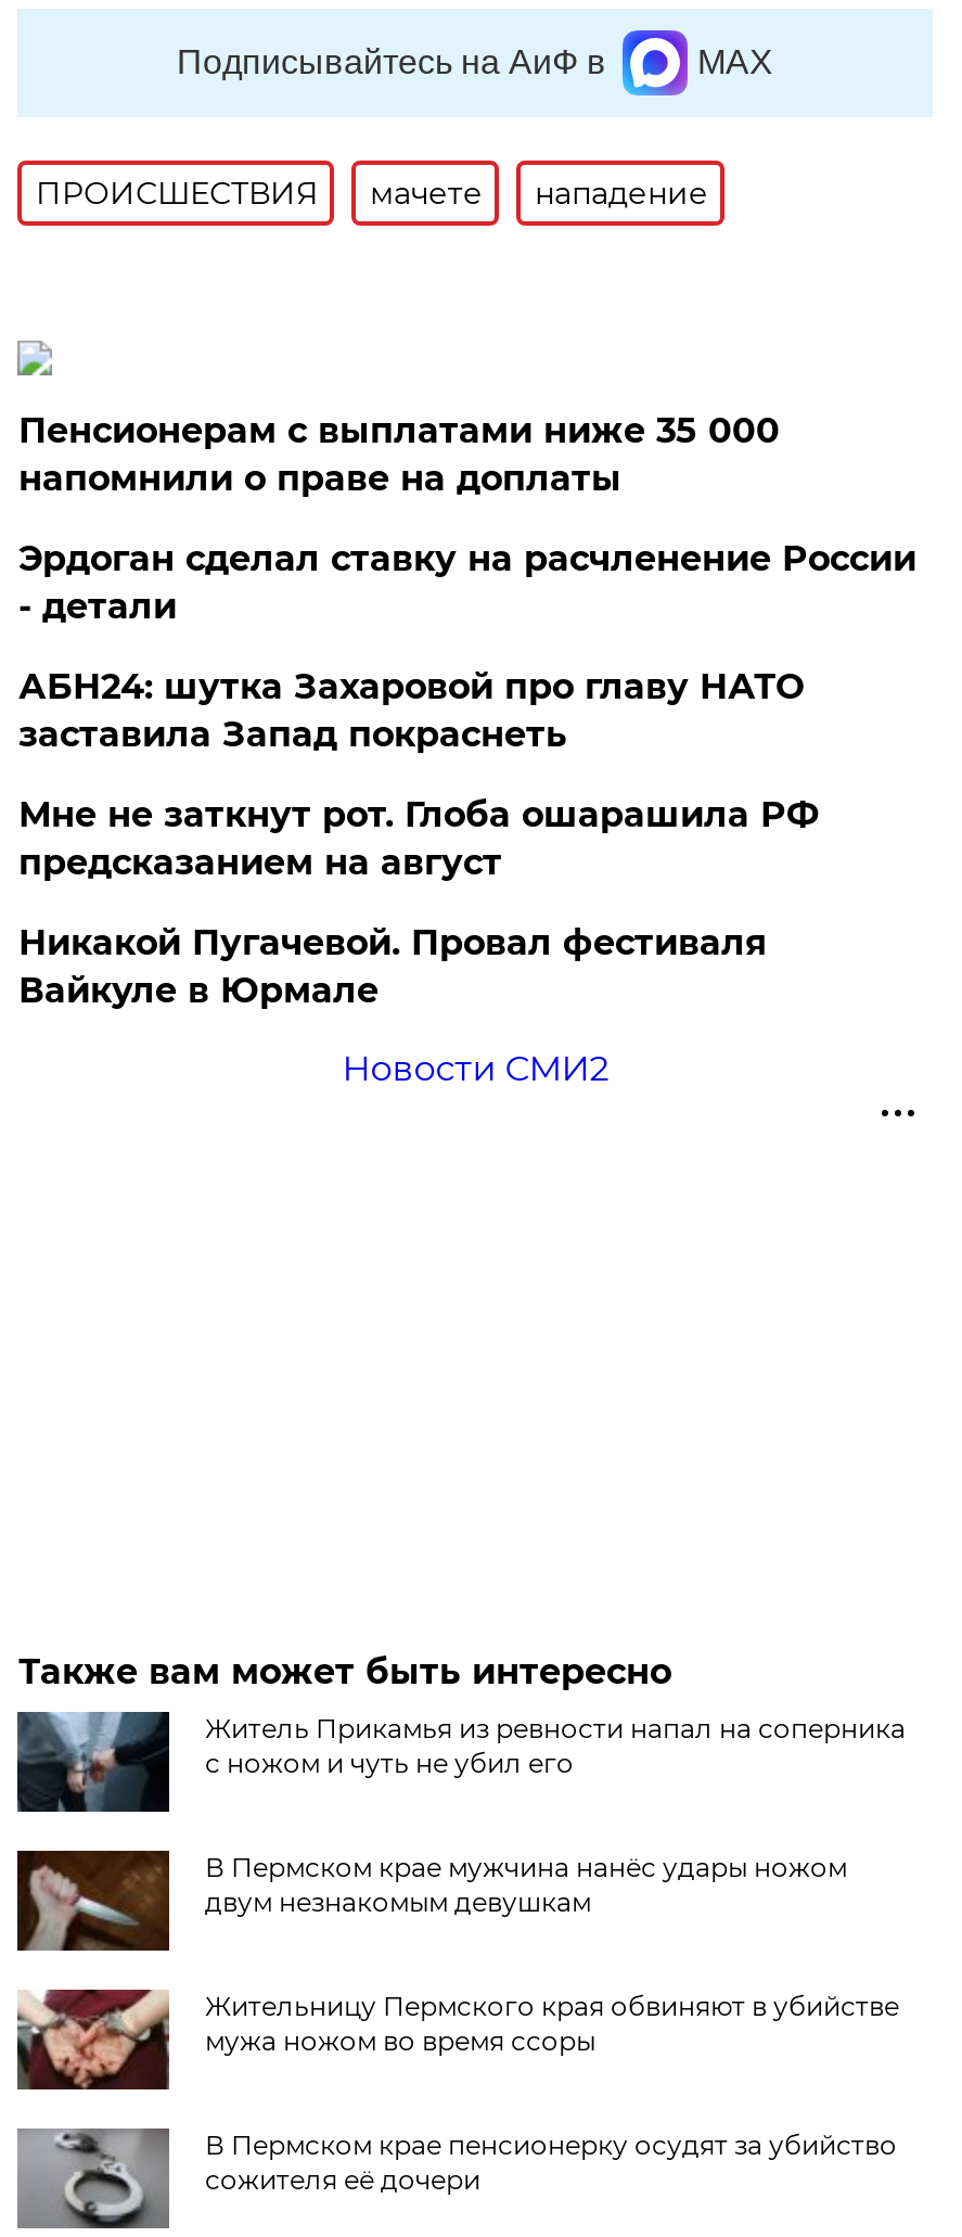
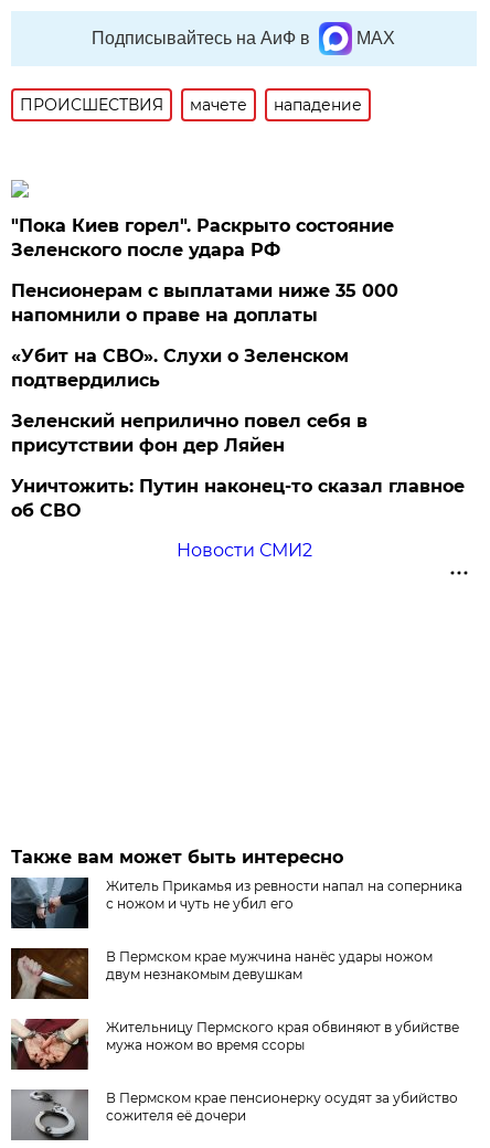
none -> [11,215,394,261] "Пока Киев горел". Раскрыто состояние | Зеленского после удара РФ
moved [18,410,780,499] -> [11,280,399,326]: Пенсионерам с выплатами ниже 35 000 | напомнили о праве на доплаты
[18,538,916,1011] Эрдоган сделал ставку на расчленение России | - детали | АБН24: шутка Захаровой про главу НАТО | заставила Запад покраснеть | Мне не заткнут рот. Глоба ошарашила РФ | предсказанием на август | Никакой Пугачевой. Провал фестиваля | Вайкуле в Юрмале -> [11,346,465,521] «Убит на СВО». Слухи о Зеленском | подтвердились | Зеленский неприлично повел cебя в | присутствии фон дер Ляйен | Уничтожить: Путин наконец-то сказал главное | об СВО

